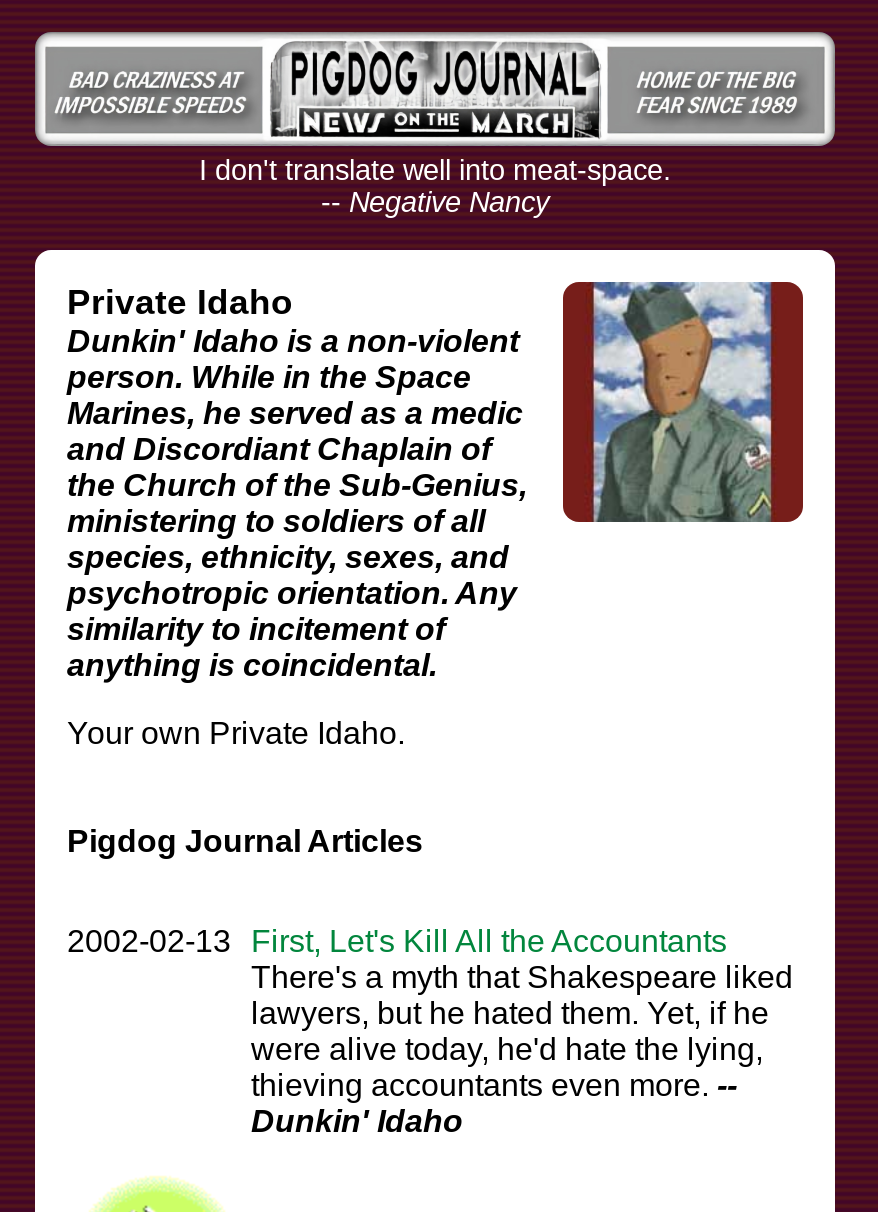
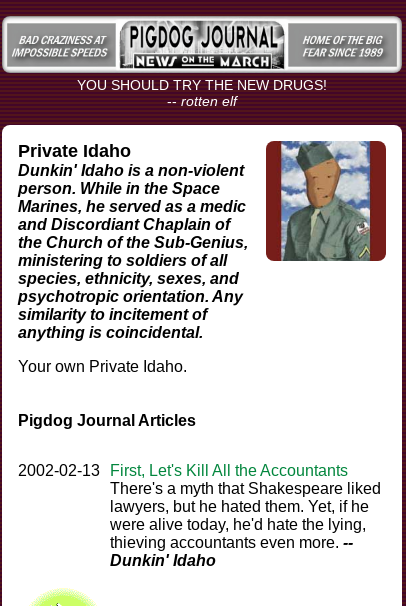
[199,155,671,219] I don't translate well into meat-space. | -- Negative Nancy -> [77,77,327,109] YOU SHOULD TRY THE NEW DRUGS! | -- rotten elf

